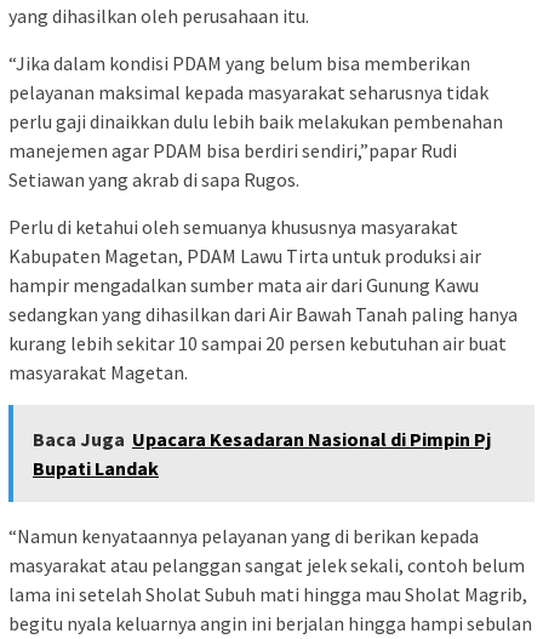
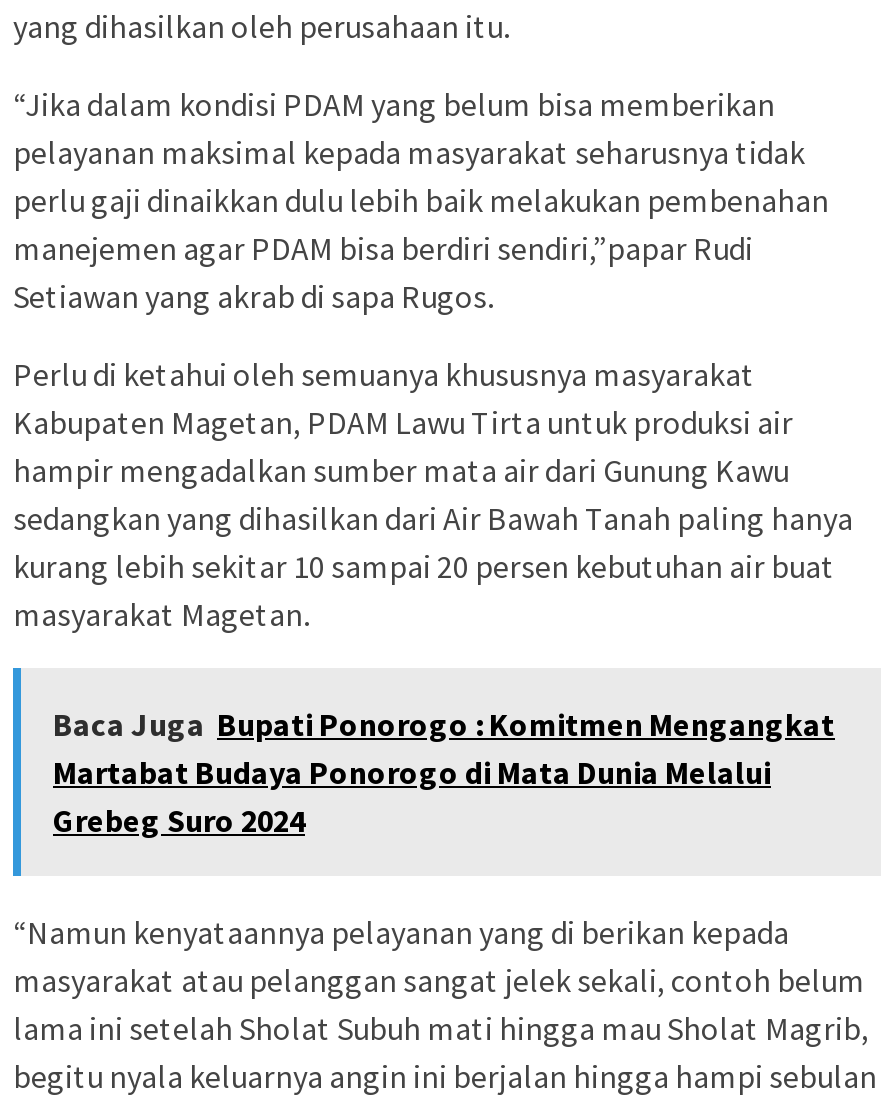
[33,427,491,480] Baca Juga Upacara Kesadaran Nasional di Pimpin Pj | Bupati Landak -> [53,704,835,840] Baca Juga Bupati Ponorogo : Komitmen Mengangkat | Martabat Budaya Ponorogo di Mata Dunia Melalui | Grebeg Suro 2024

